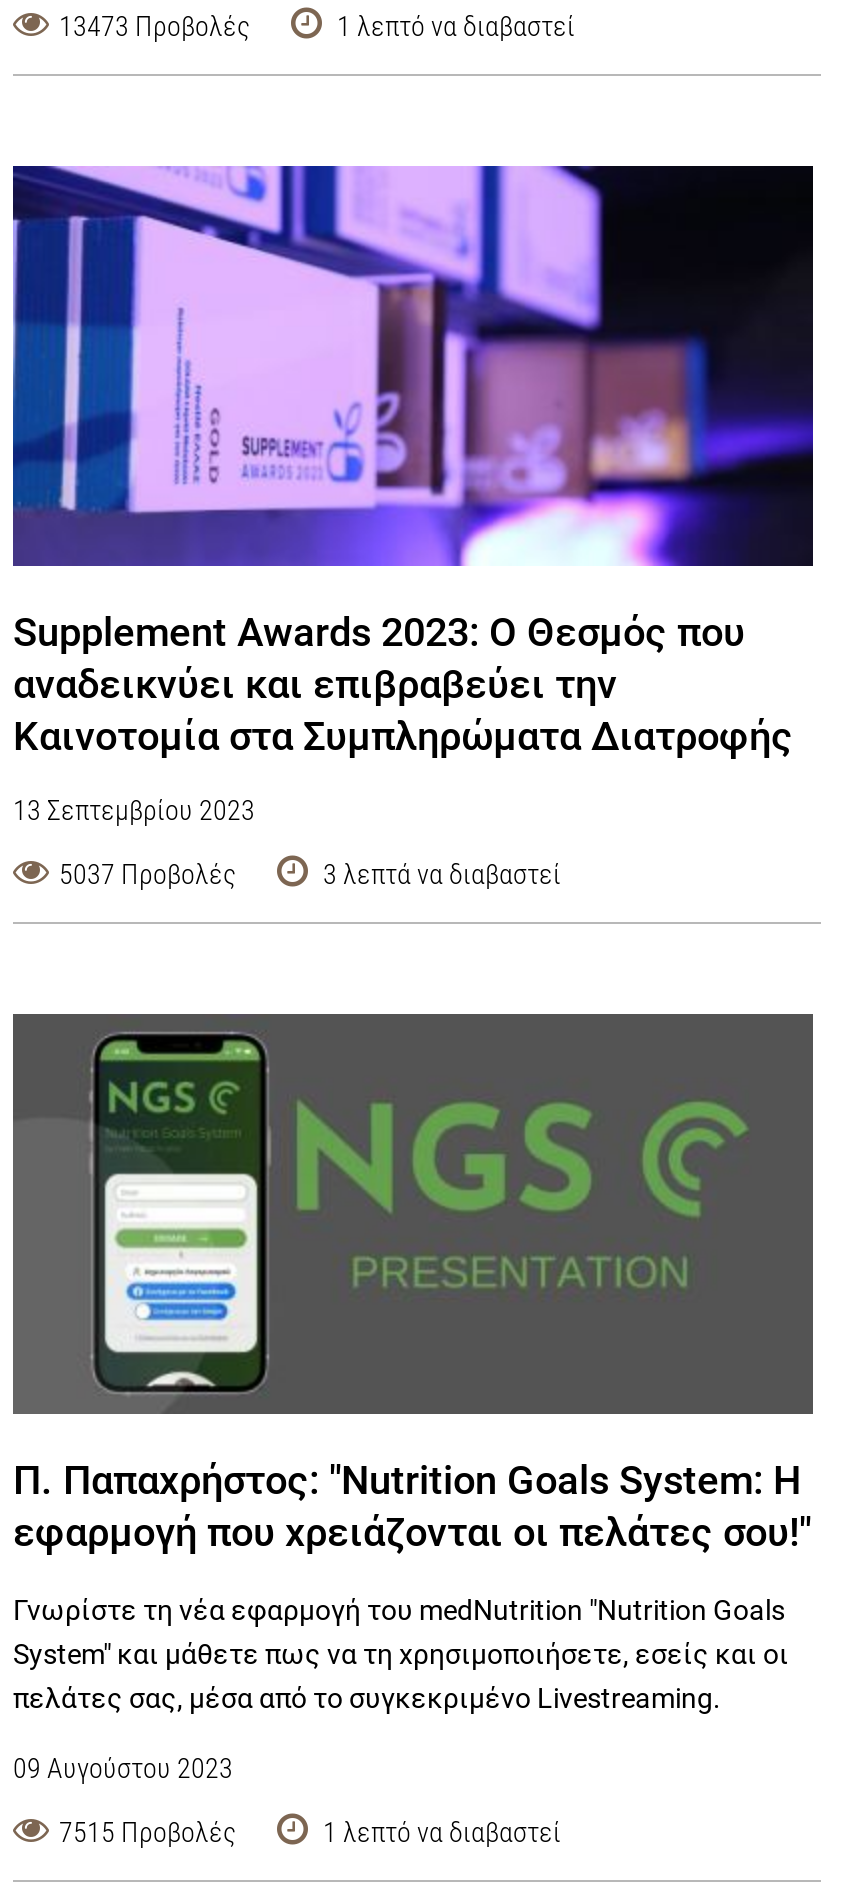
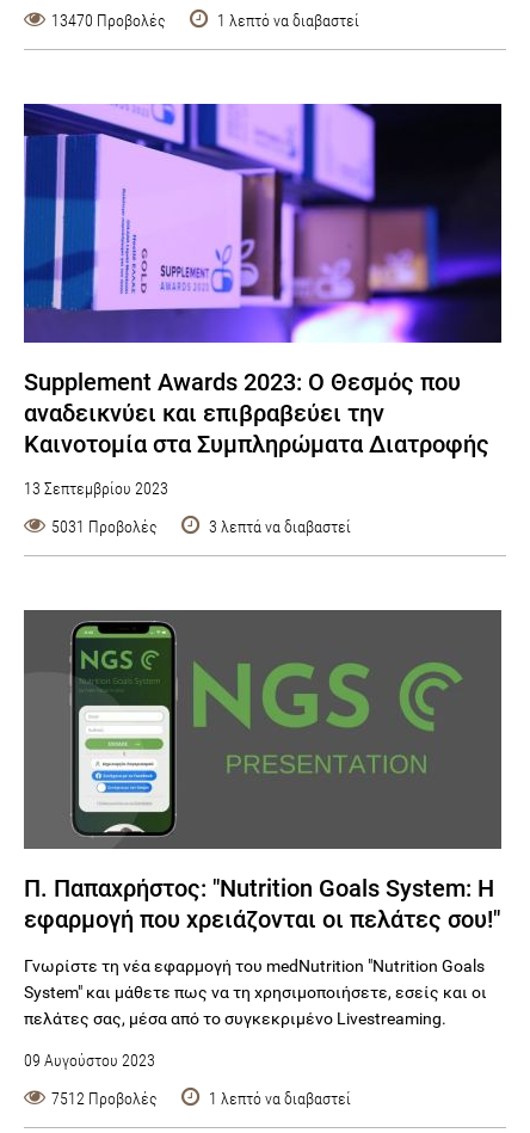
[59,10,251,42] 13473 Προβολές -> [51,11,166,30] 13470 Προβολές
[59,858,237,890] 5037 Προβολές -> [51,517,158,536] 5031 Προβολές
[59,1816,237,1848] 7515 Προβολές -> [51,1089,158,1108] 7512 Προβολές

